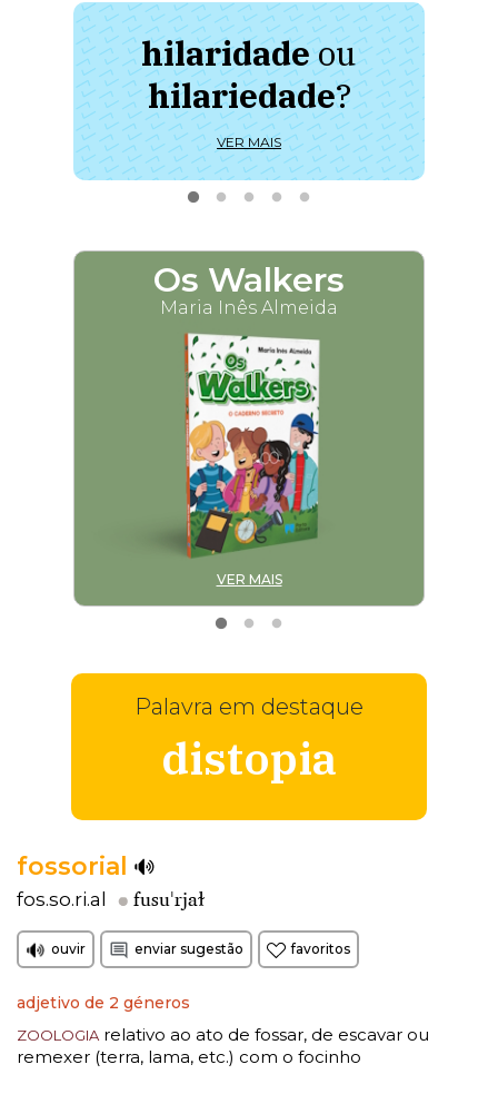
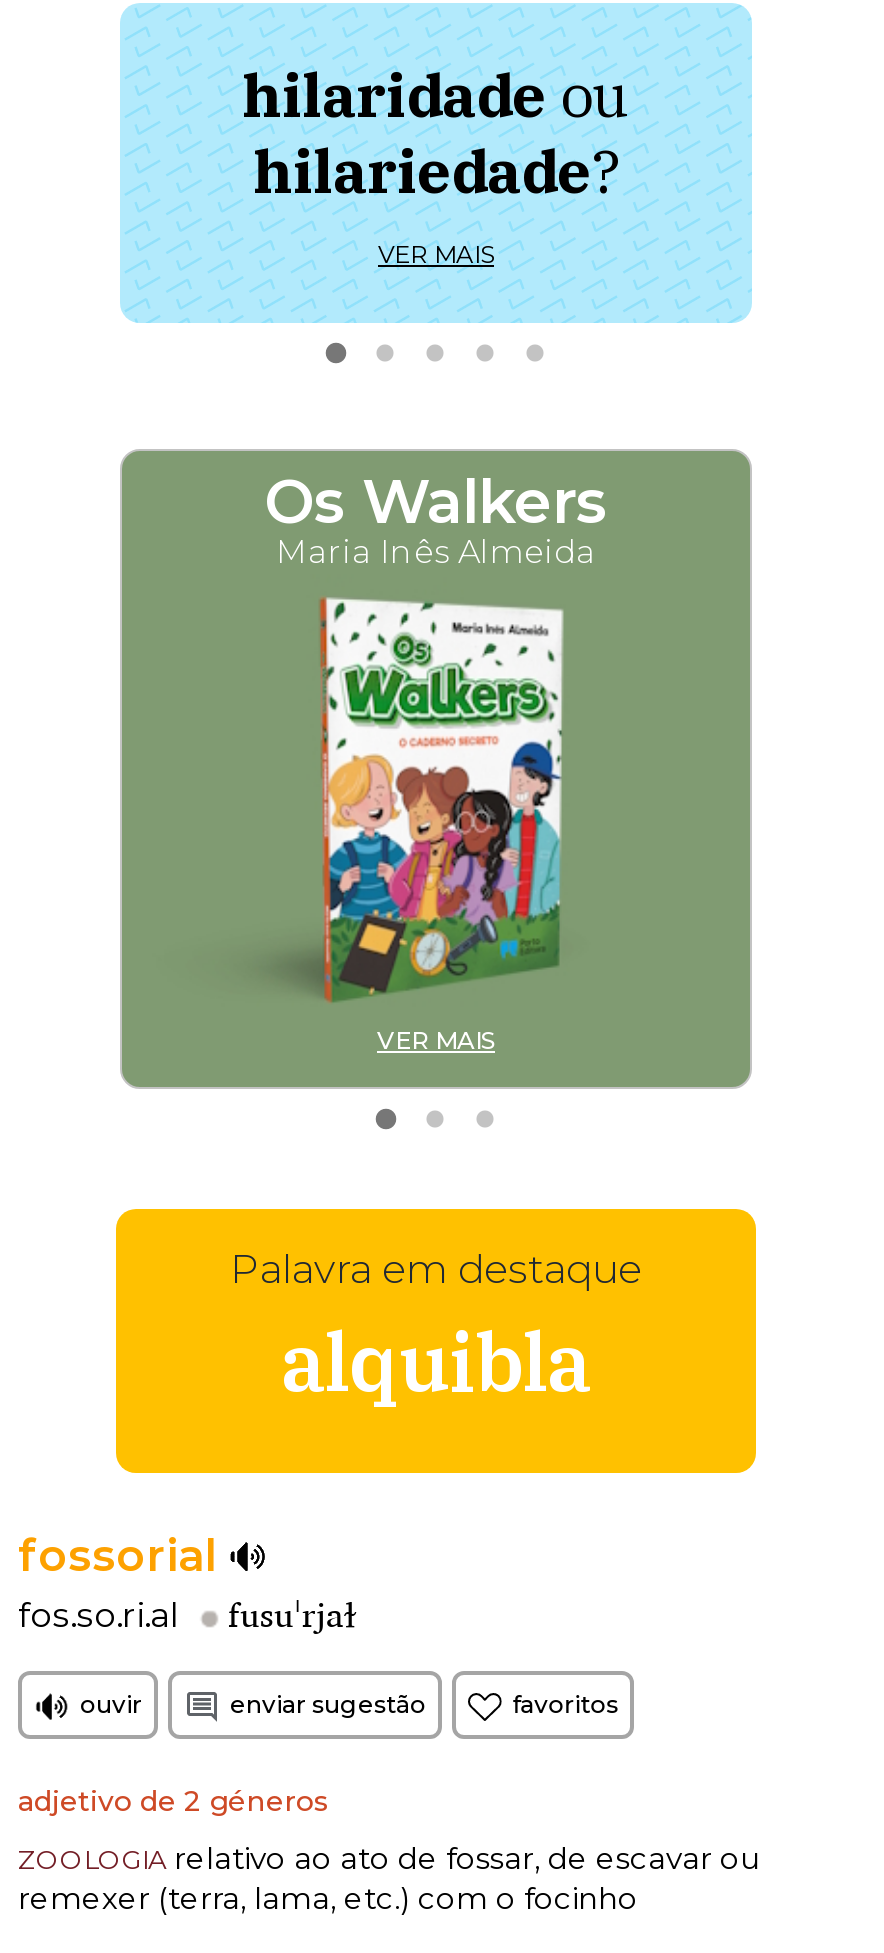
[161,729,337,787] distopia -> [281,1309,591,1413] alquibla

